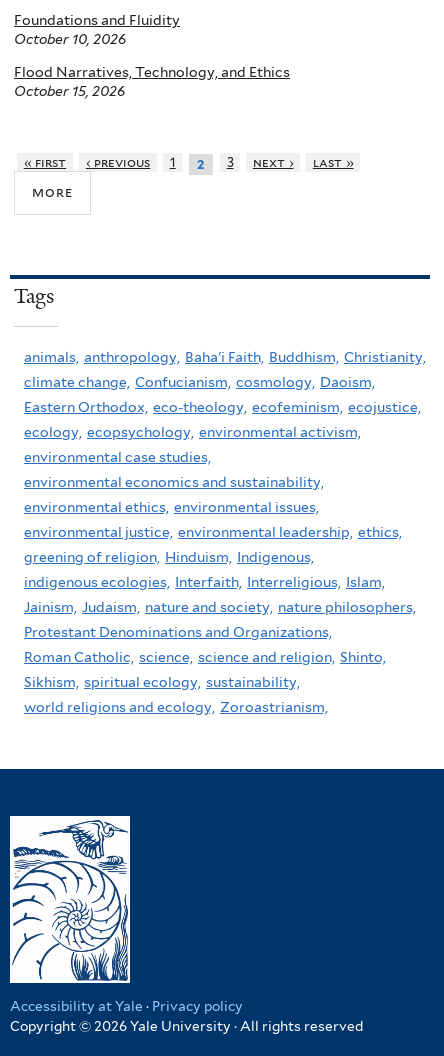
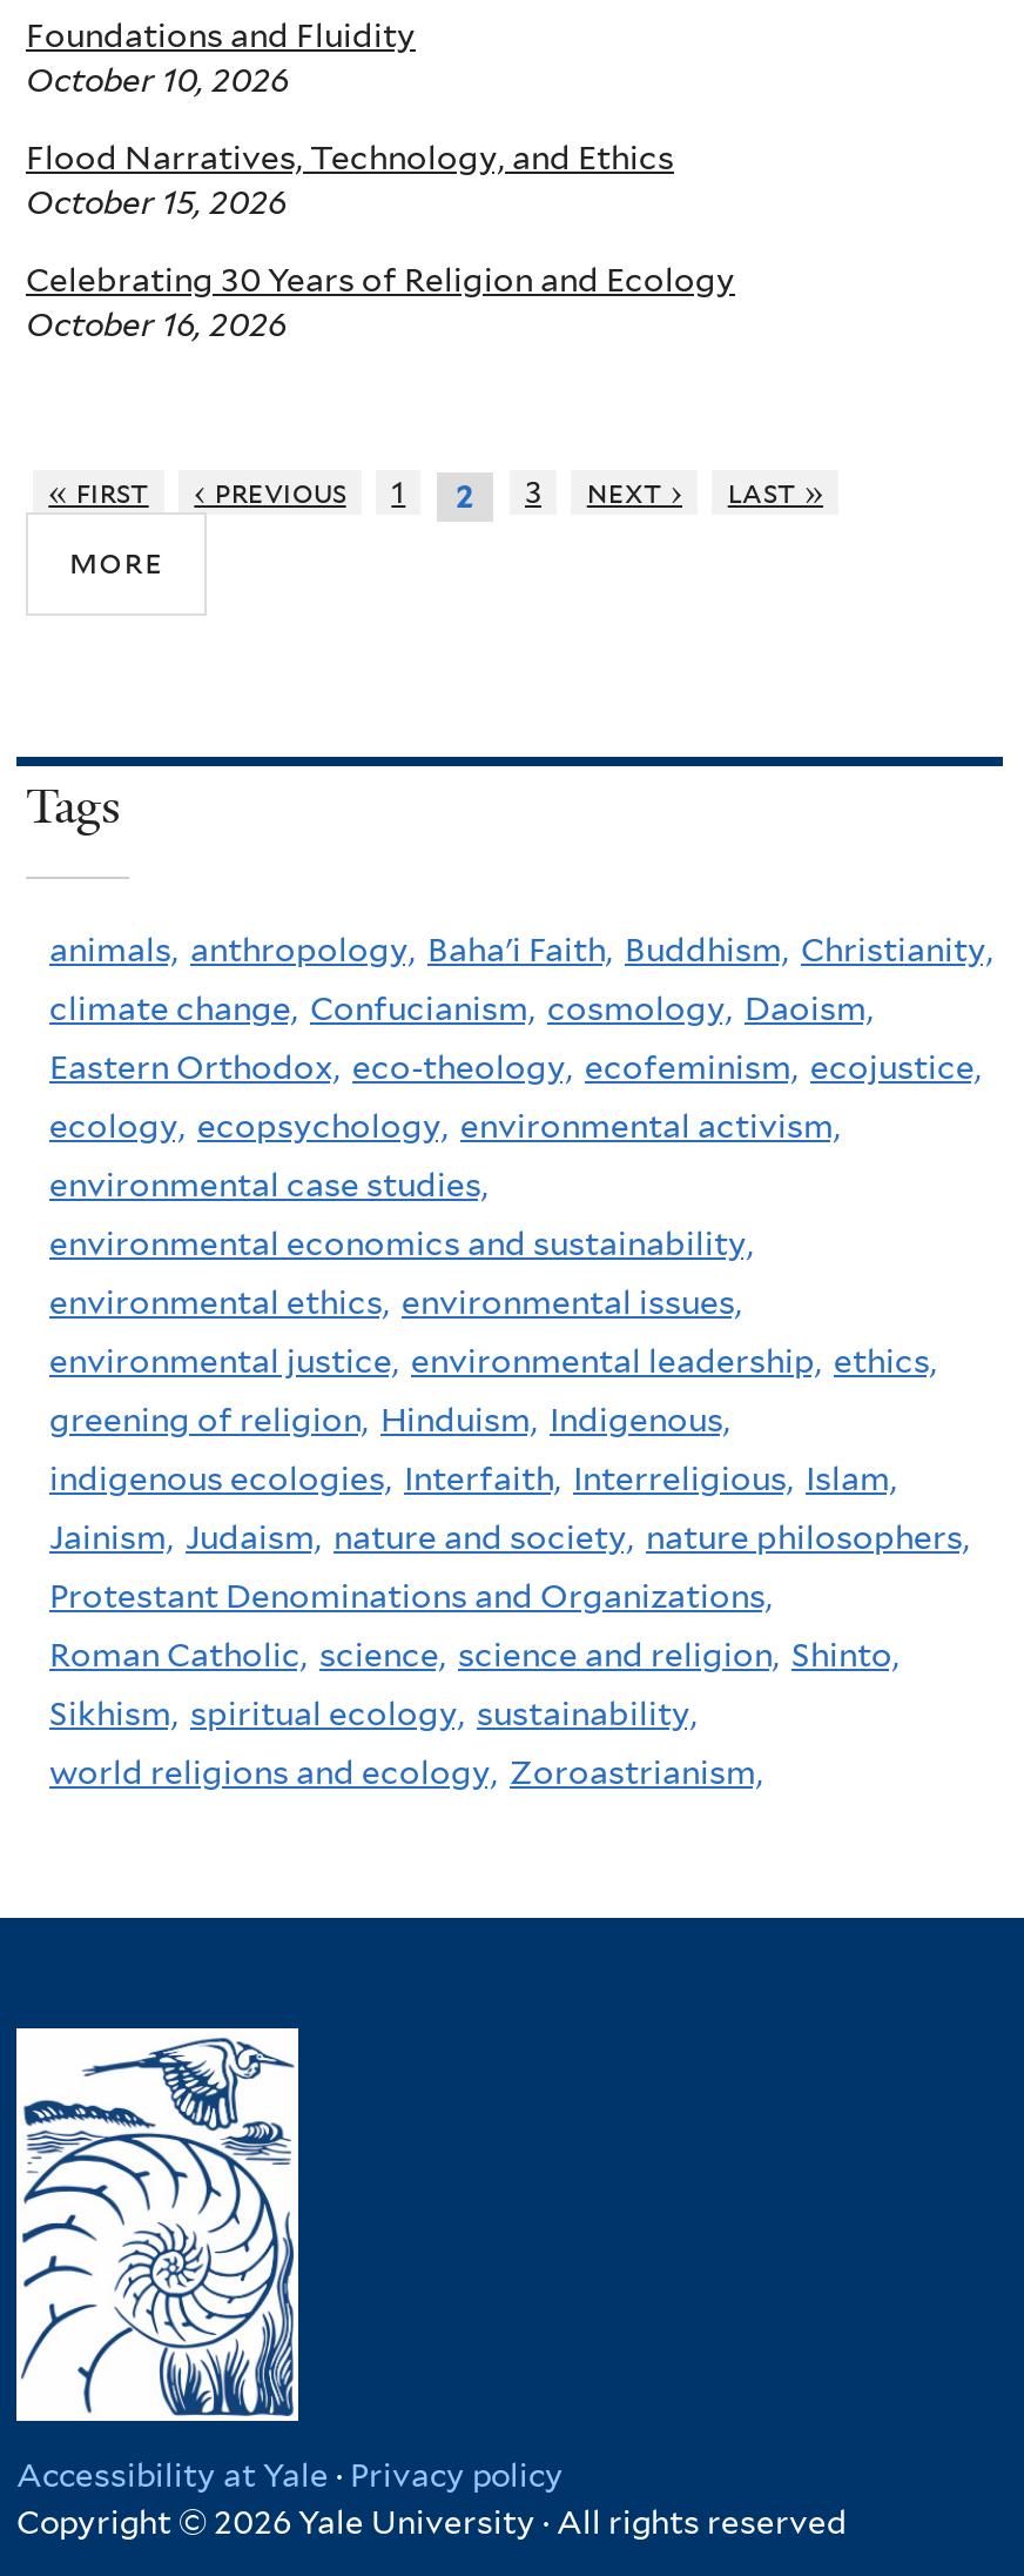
none -> [26,262,735,344] Celebrating 30 Years of Religion and Ecology | October 16, 2026

